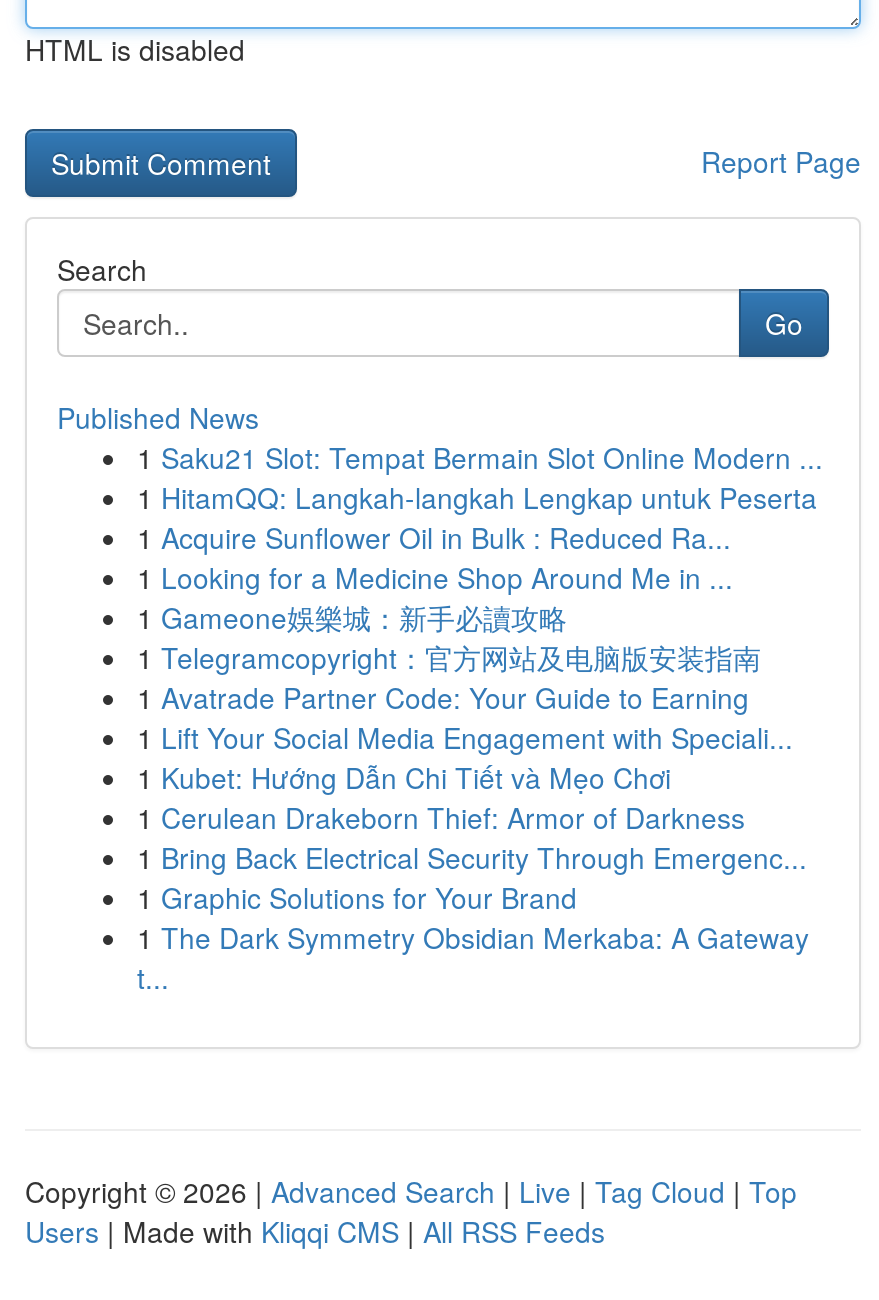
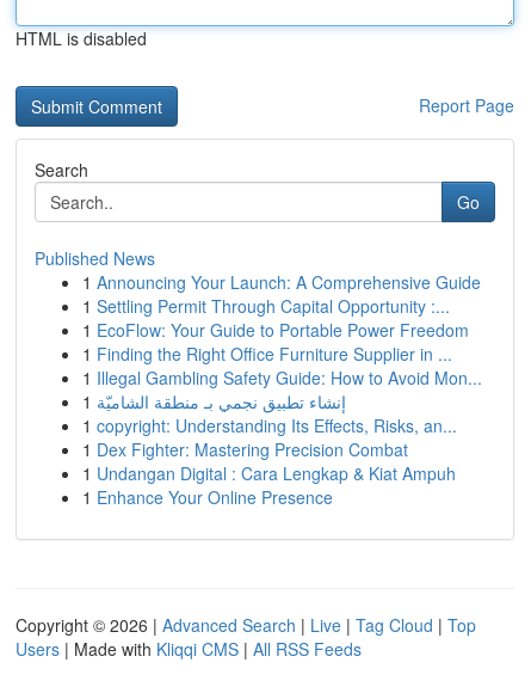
[137,437,823,997] 1 Saku21 Slot: Tempat Bermain Slot Online Modern ... | 1 HitamQQ: Langkah-langkah Lengkap untuk Peserta | 1 Acquire Sunflower Oil in Bulk : Reduced Ra... | 1 Looking for a Medicine Shop Around Me in ... | 1 Gameone娛樂城：新手必讀攻略 | 1 Telegramcopyright：官方网站及电脑版安装指南 | 1 Avatrade Partner Code: Your Guide to Earning | 1 Lift Your Social Media Engagement with Speciali... | 1 Kubet: Hướng Dẫn Chi Tiết và Mẹo Chơi | 1 Cerulean Drakeborn Thief: Armor of Darkness | 1 Bring Back Electrical Security Through Emergenc... | 1 Graphic Solutions for Your Brand | 1 The Dark Symmetry Obsidian Merkaba: A Gateway | t... -> [82,270,482,509] 1 Announcing Your Launch: A Comprehensive Guide | 1 Settling Permit Through Capital Opportunity :... | 1 EcoFlow: Your Guide to Portable Power Freedom | 1 Finding the Right Office Furniture Supplier in ... | 1 Illegal Gambling Safety Guide: How to Avoid Mon... | 1 إنشاء تطبيق نجمي بـ منطقة الشاميّة | 1 copyright: Understanding Its Effects, Risks, an... | 1 Dex Fighter: Mastering Precision Combat | 1 Undangan Digital : Cara Lengkap & Kiat Ampuh | 1 Enhance Your Online Presence

